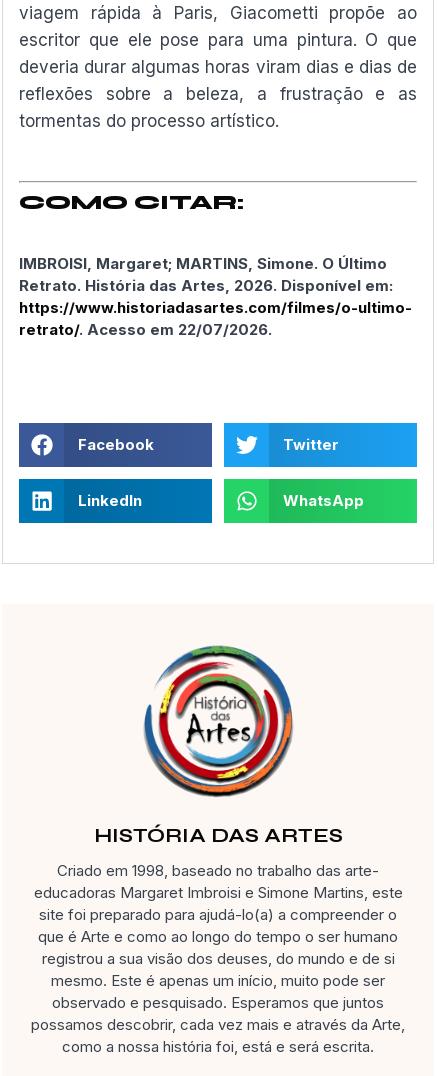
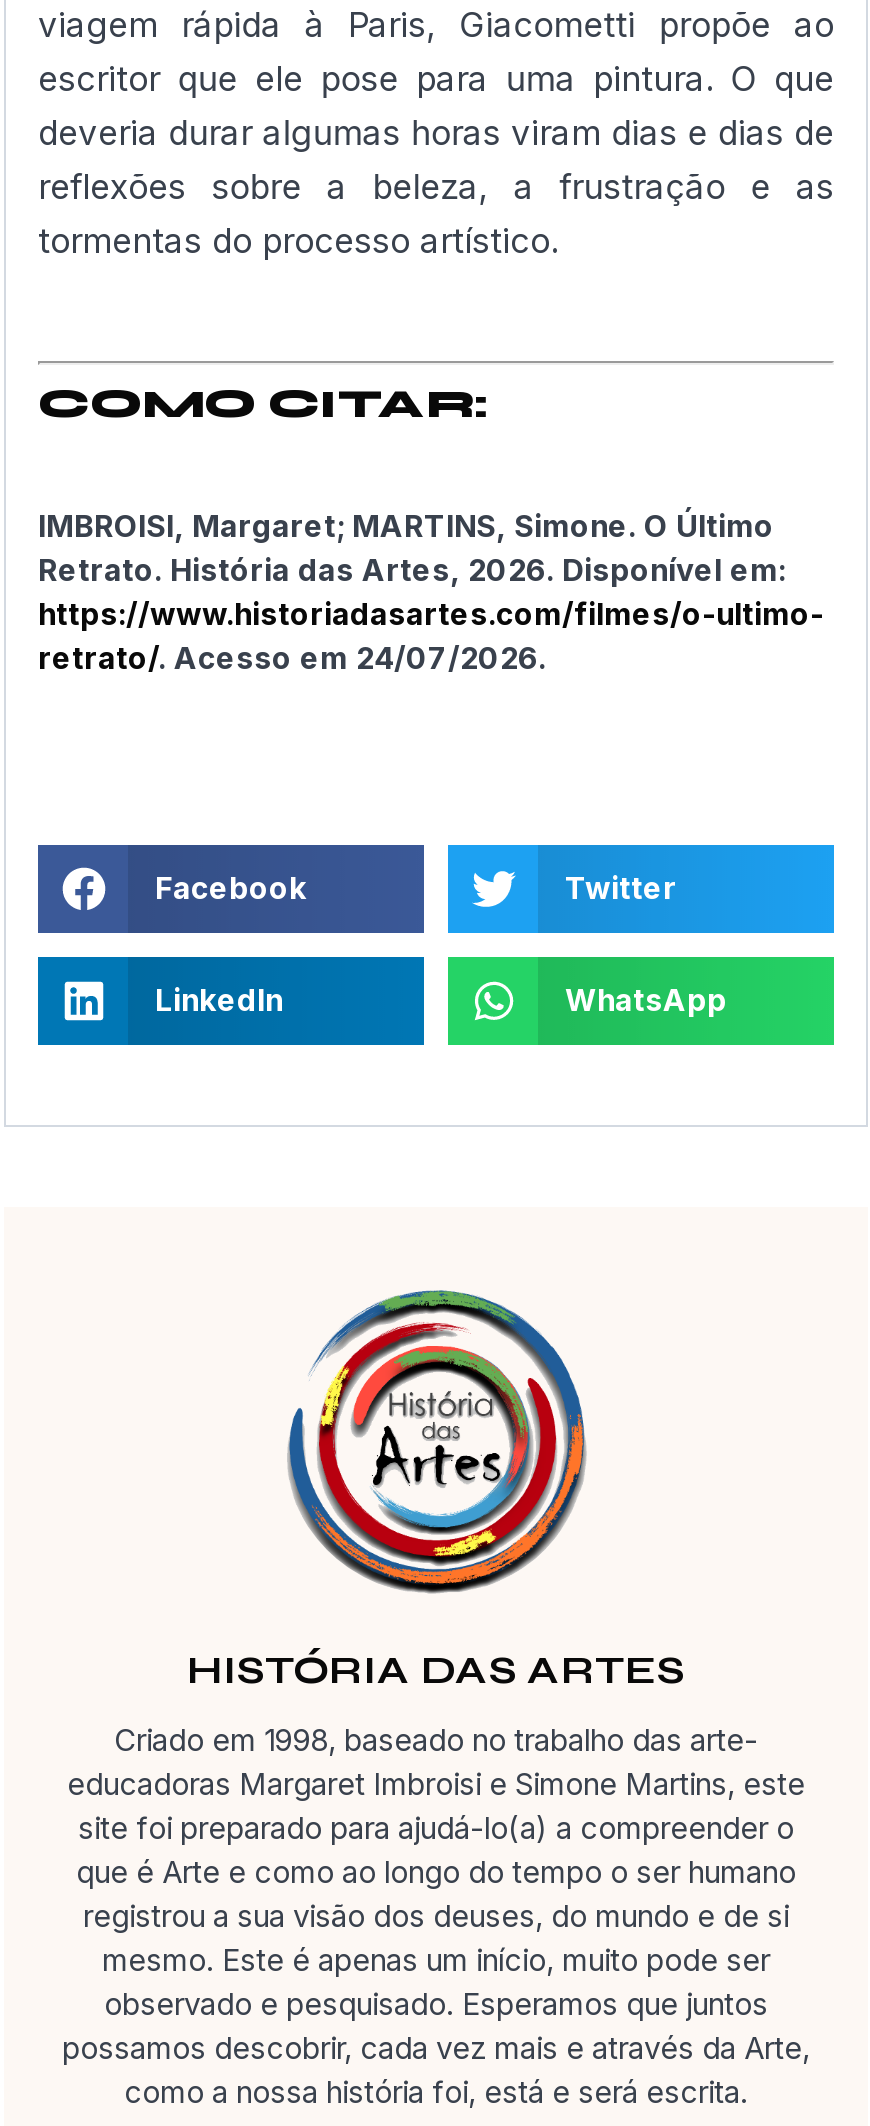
[19,319,272,338] retrato/. Acesso em 22/07/2026. -> [38,639,546,677] retrato/. Acesso em 24/07/2026.

